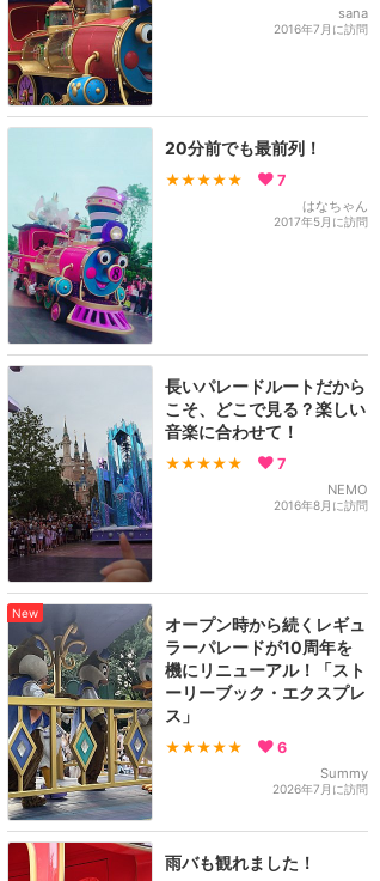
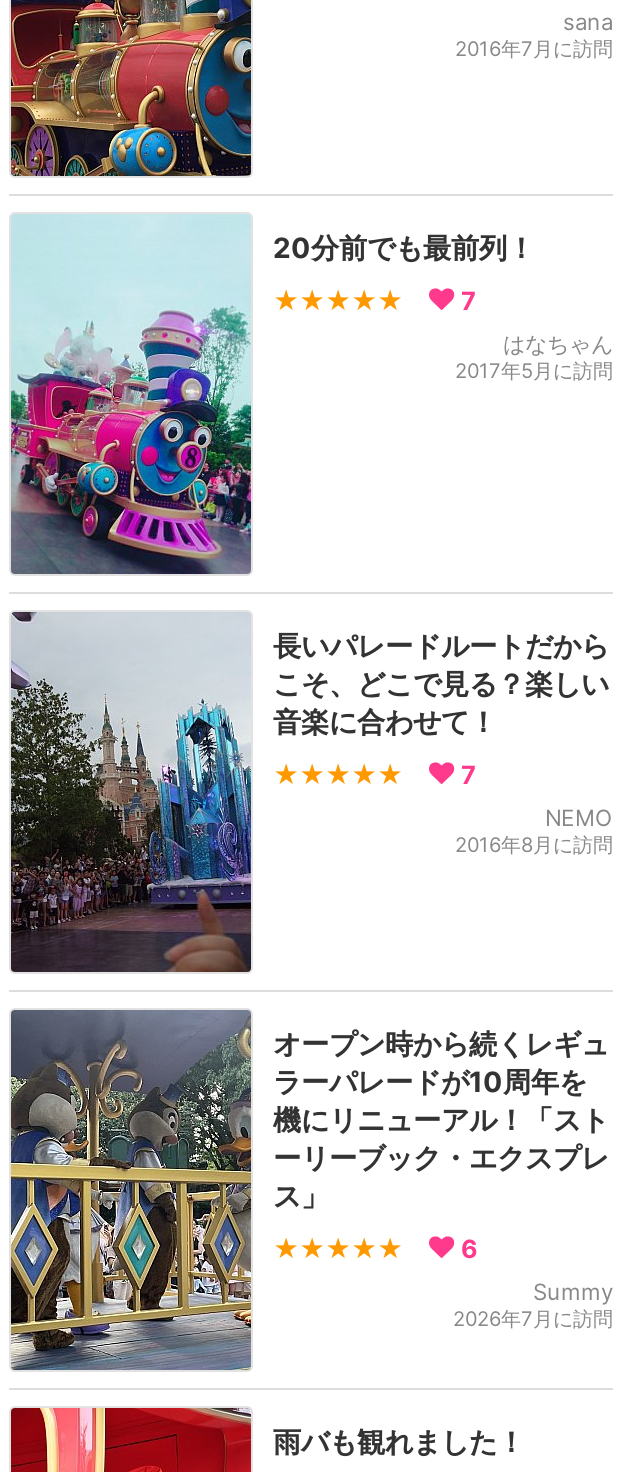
[12,606,38,620] New -> none

